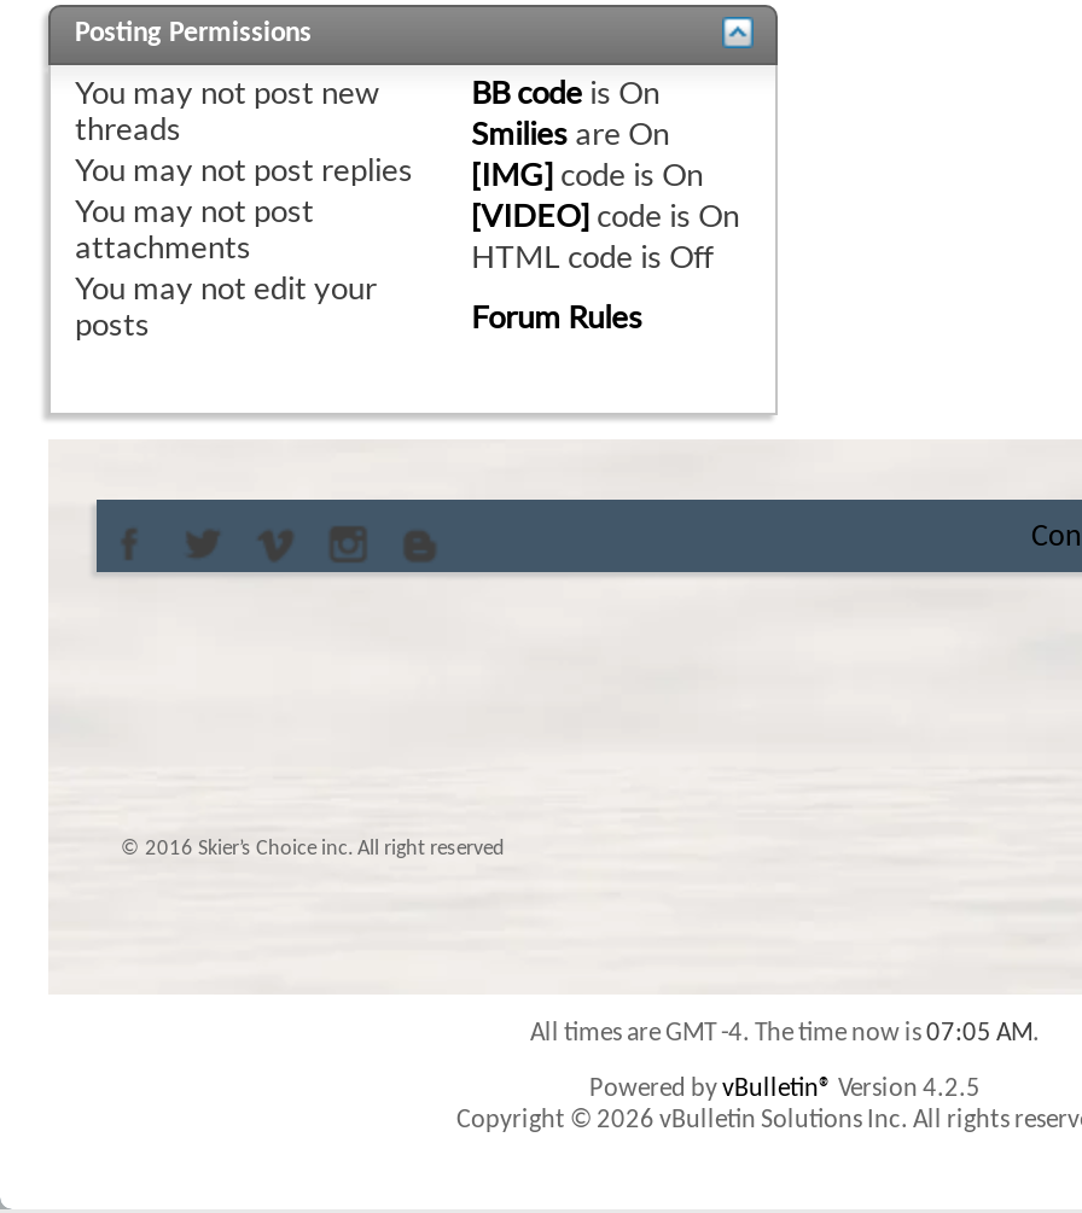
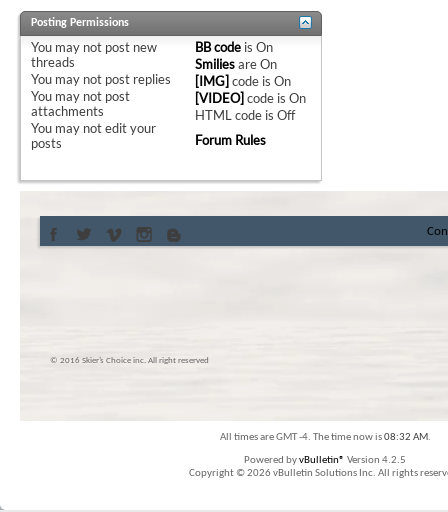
[530,1022,1040,1049] All times are GMT -4. The time now is 07:05 AM. -> [219,432,430,443] All times are GMT -4. The time now is 08:32 AM.

